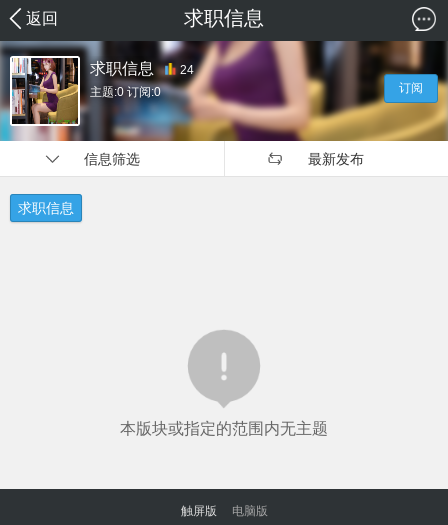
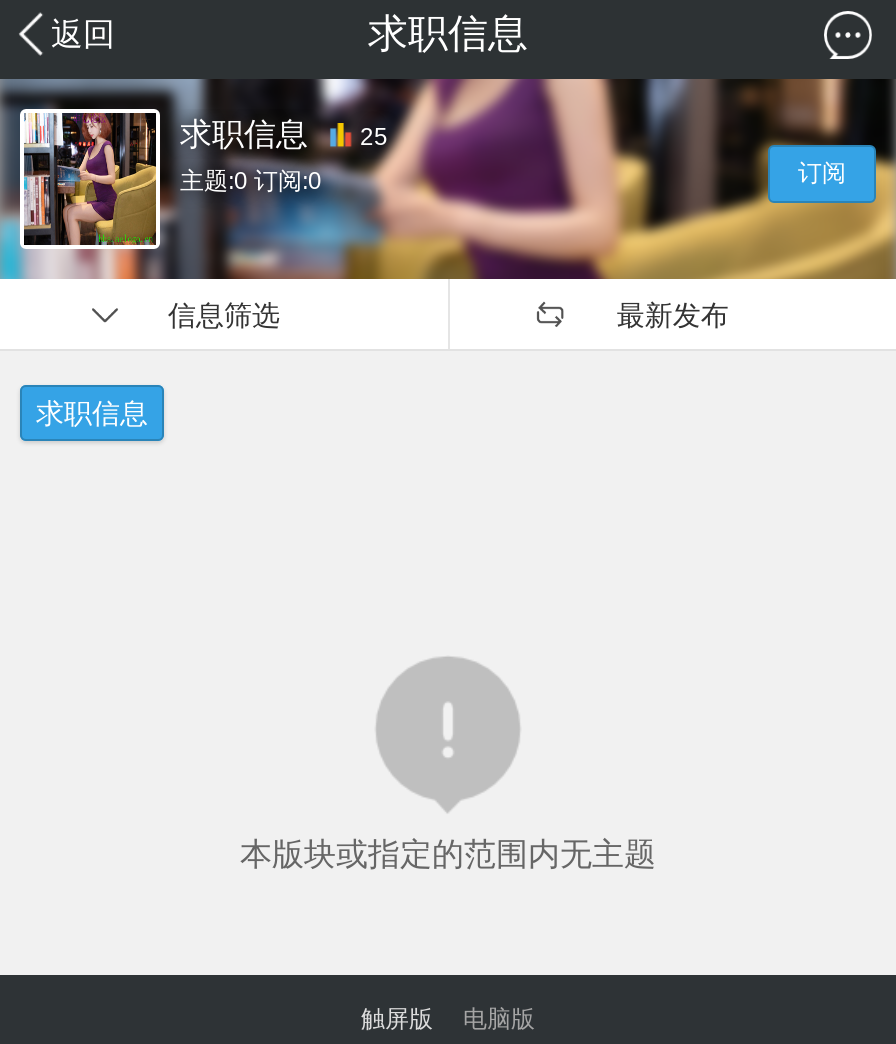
[90,60,194,77] 求职信息 24 -> [180,117,388,151] 求职信息 25

